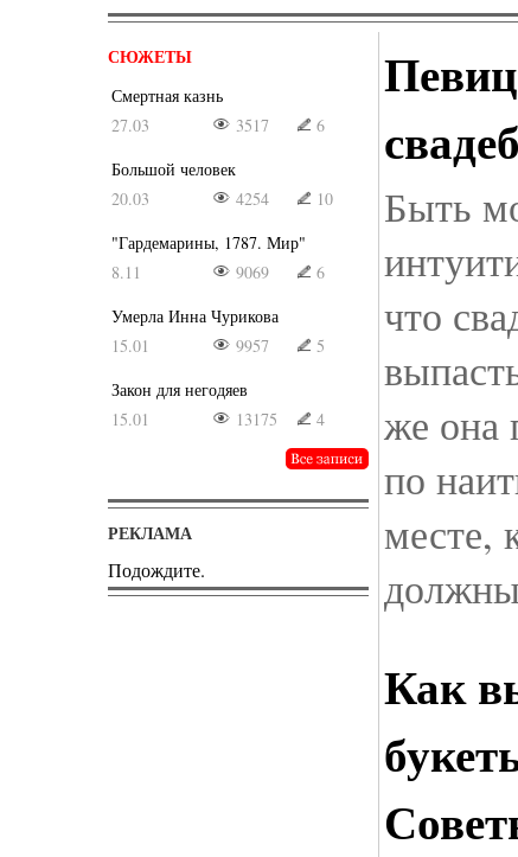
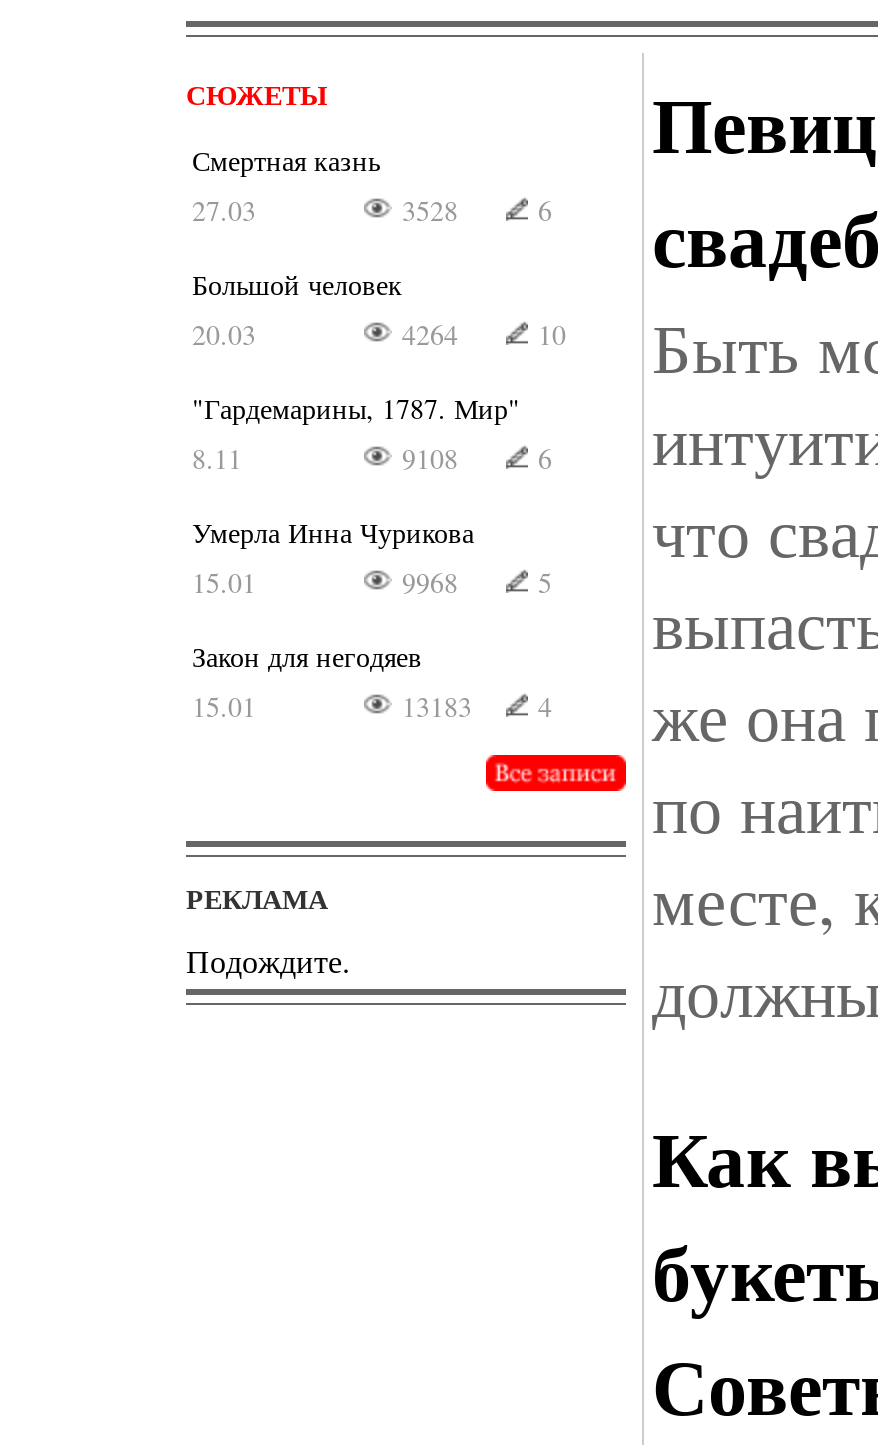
[230,114,325,136] 3517 6 -> [392,191,552,229] 3528 6
[230,187,333,210] 4254 10 -> [392,315,566,353] 4264 10
[230,261,325,283] 9069 6 -> [392,439,552,477] 9108 6
[230,334,325,357] 9957 5 -> [392,563,552,601] 9968 5
[230,408,325,430] 13175 4 -> [392,687,552,725] 13183 4

